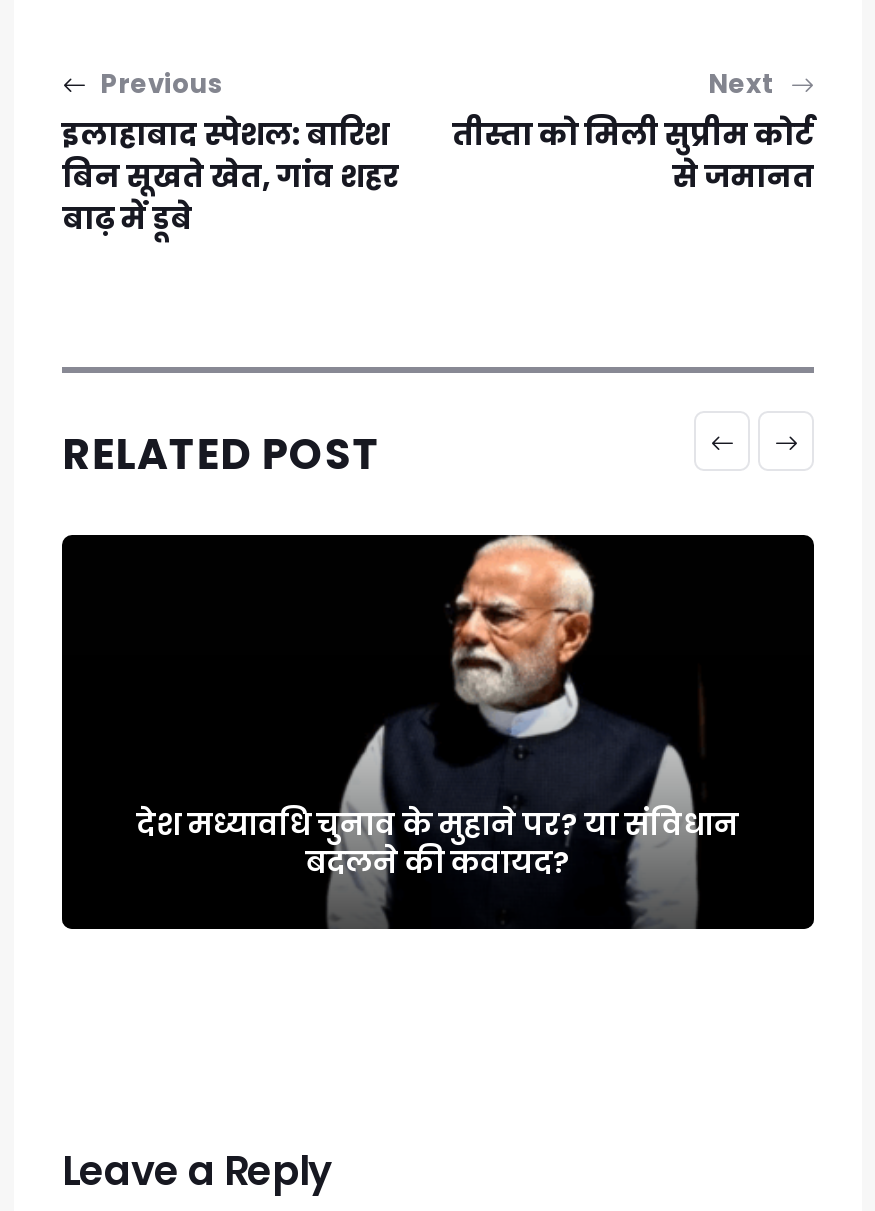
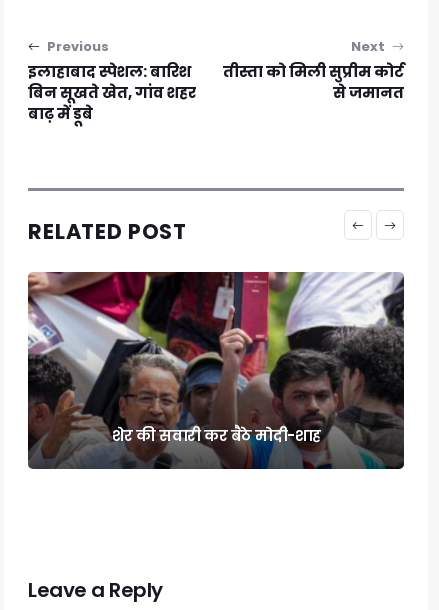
[60,533,816,929] [image] | देश मध्यावधि चुनाव के मुहाने पर? या संविधान | बदलने की कवायद? -> [27,271,405,469] [image] | शेर की सवारी कर बैठे मोदी-शाह

